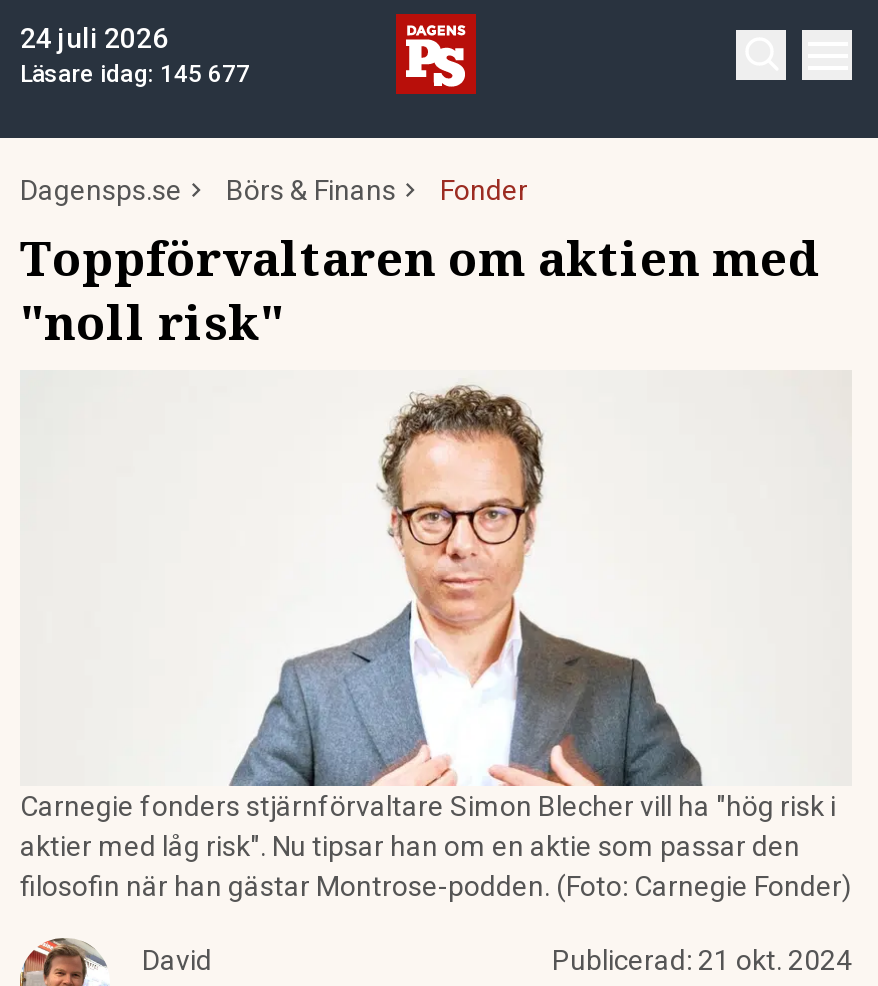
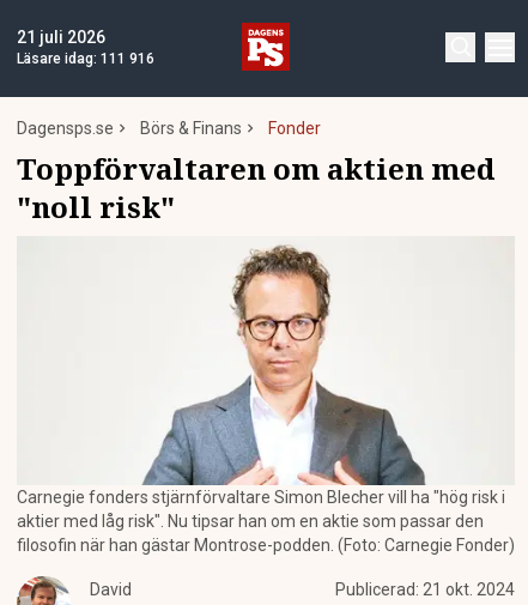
[20,22,168,54] 24 juli 2026 -> [17,28,105,47] 21 juli 2026
[20,60,250,88] Läsare idag: 145 677 -> [17,50,154,67] Läsare idag: 111 916

